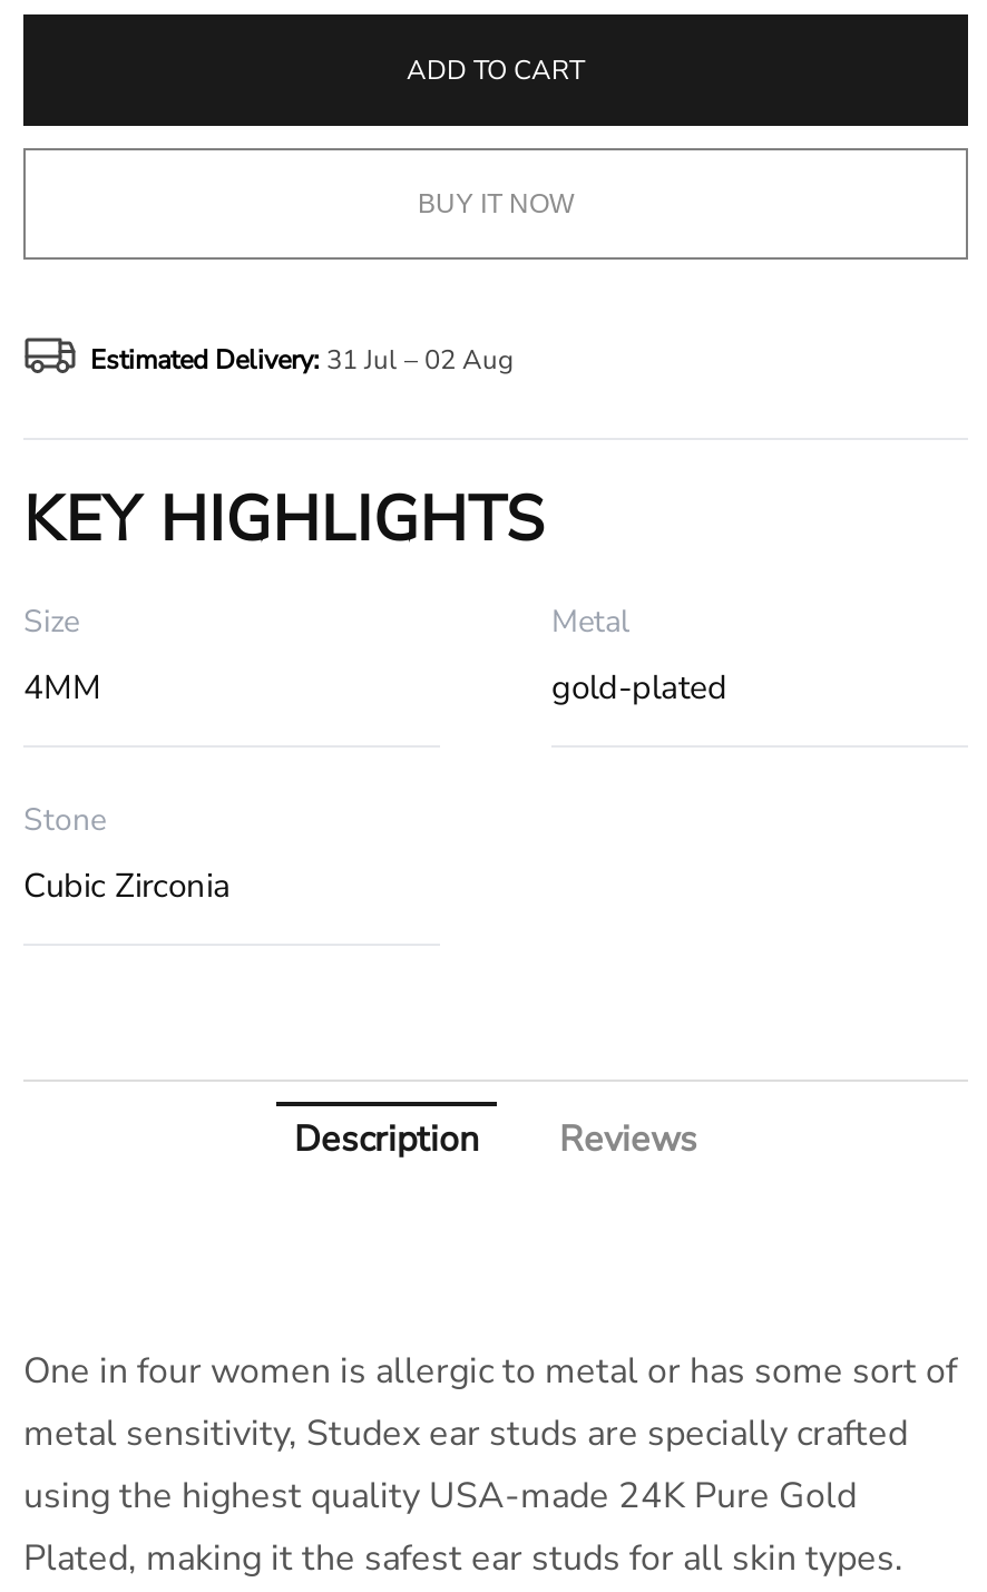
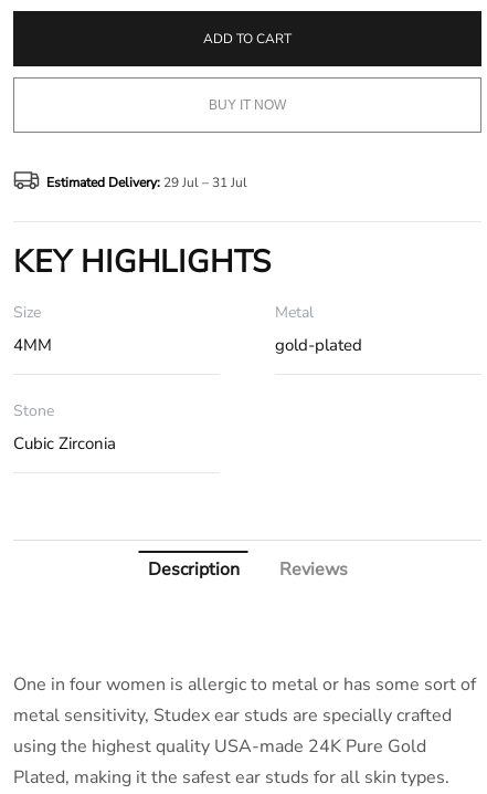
[90,341,514,377] Estimated Delivery: 31 Jul – 02 Aug -> [46,173,247,191] Estimated Delivery: 29 Jul – 31 Jul

